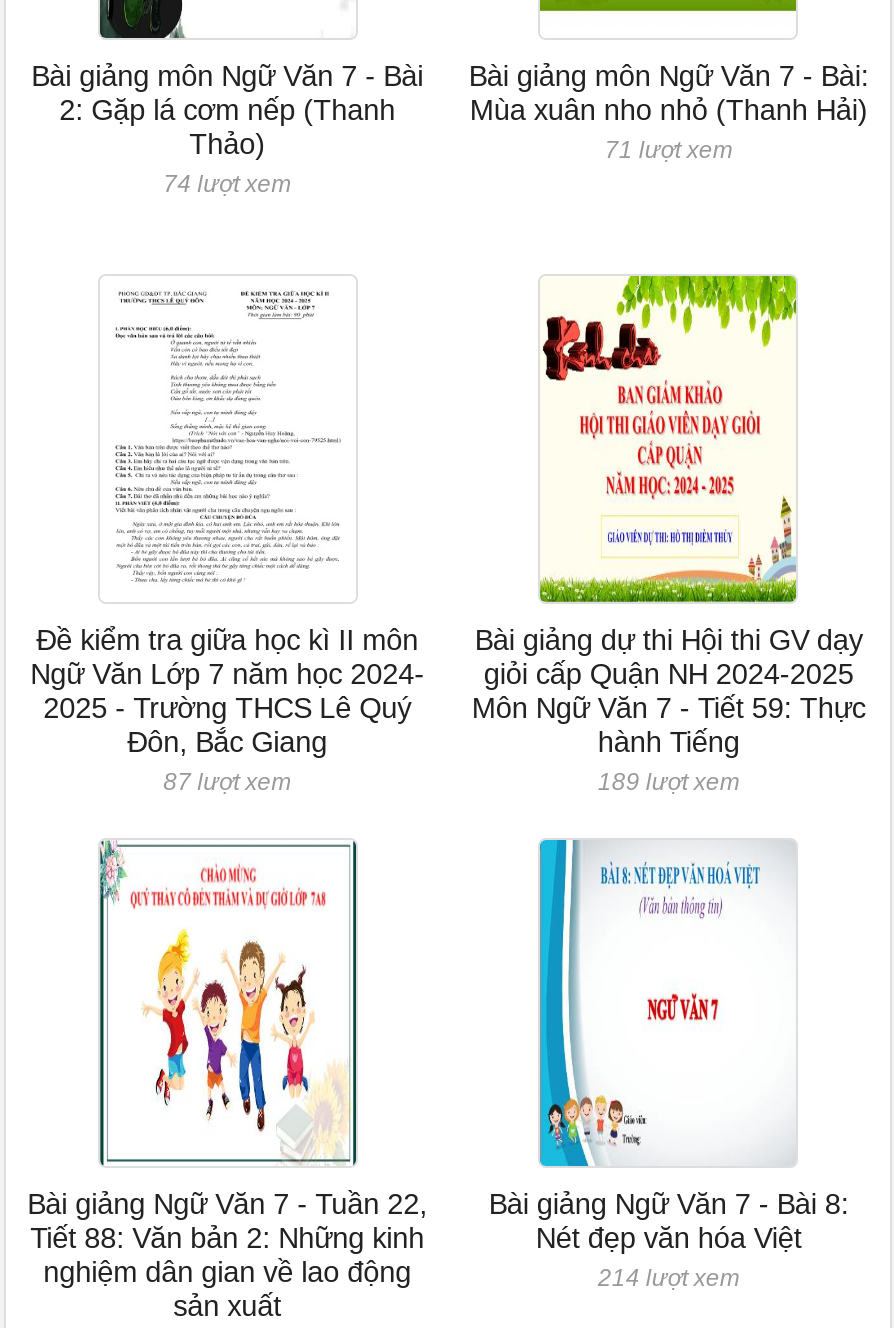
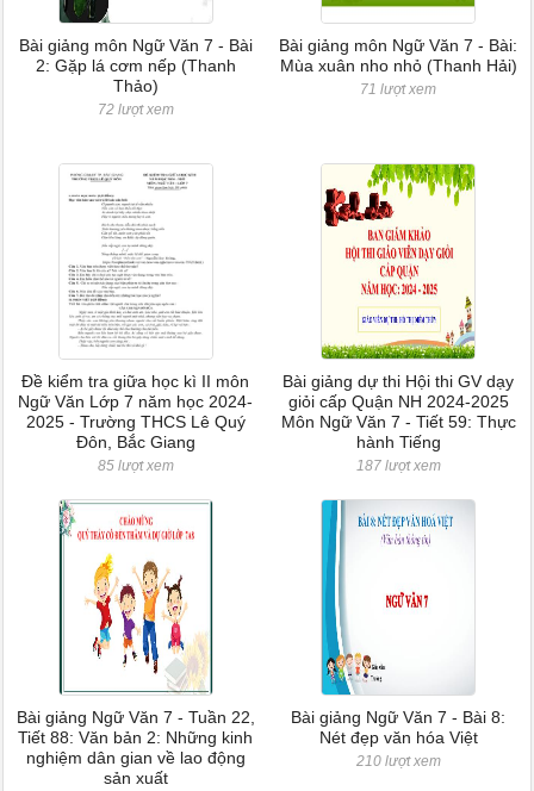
[163,170,291,198] 74 lượt xem -> [97,101,174,118] 72 lượt xem
[163,768,291,796] 87 lượt xem -> [97,457,174,474] 85 lượt xem
[598,768,740,796] 189 lượt xem -> [356,457,441,474] 187 lượt xem
[598,1264,740,1292] 214 lượt xem -> [356,753,441,770] 210 lượt xem

